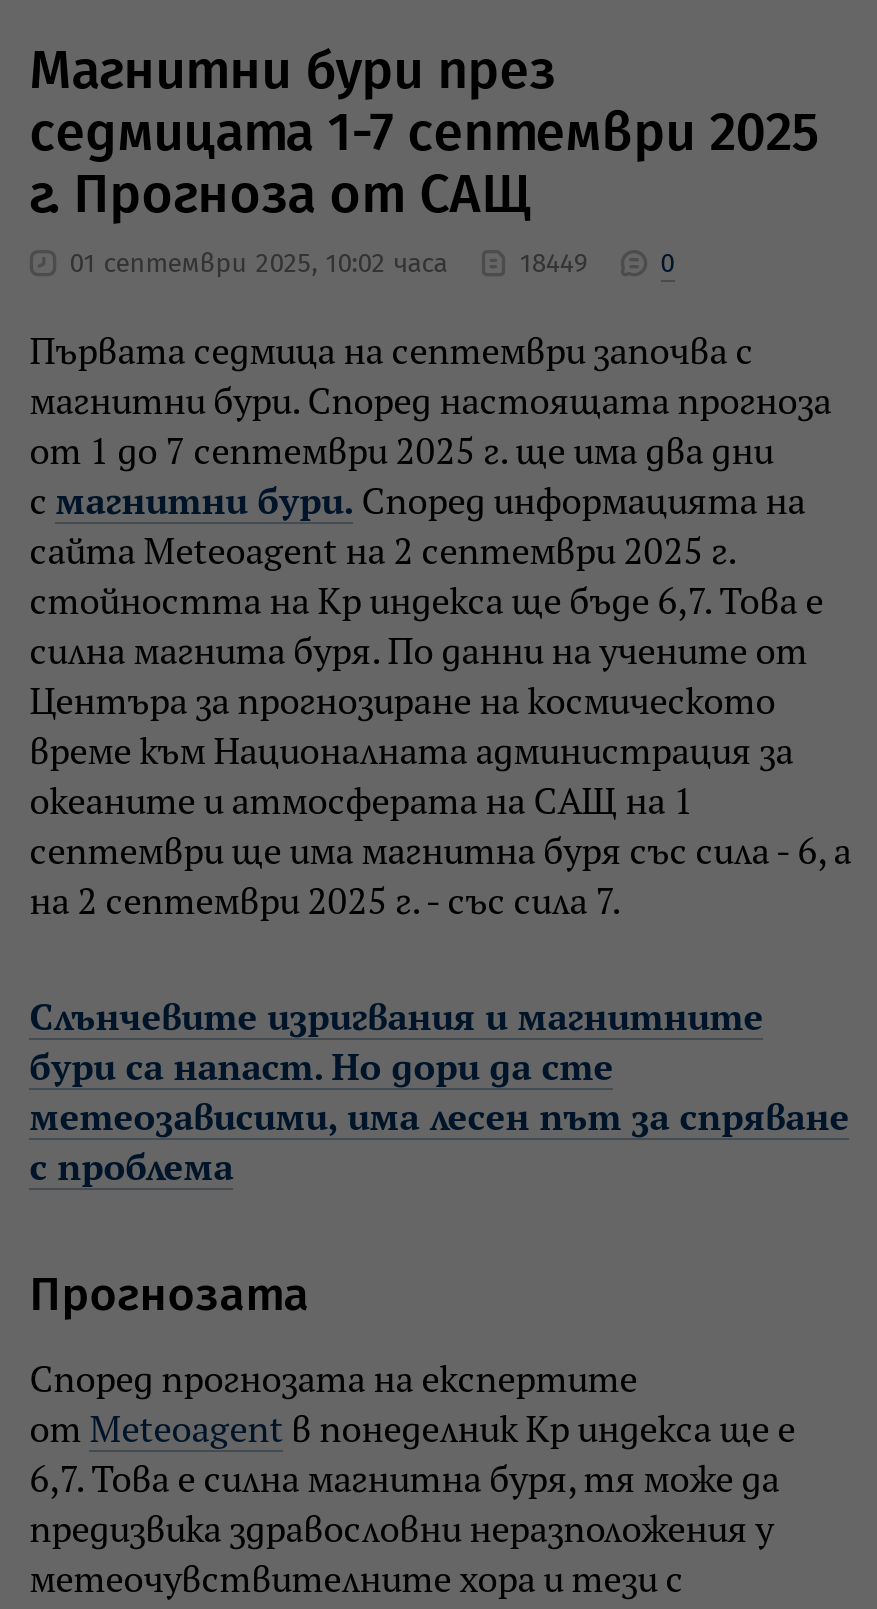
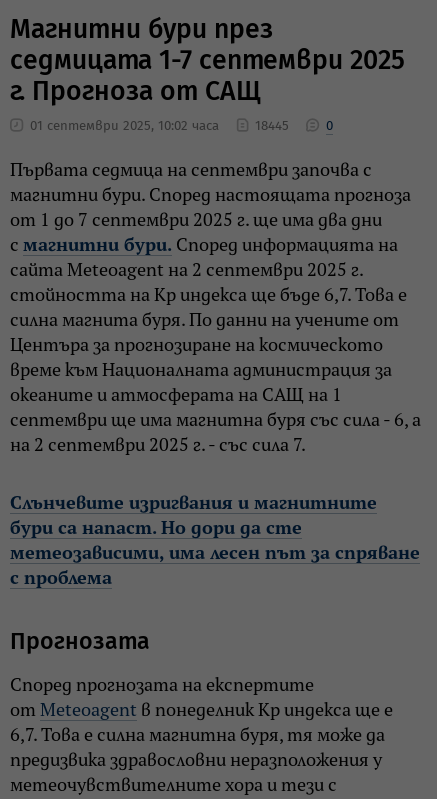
[520,248,588,280] 18449 -> [255,118,289,134] 18445

